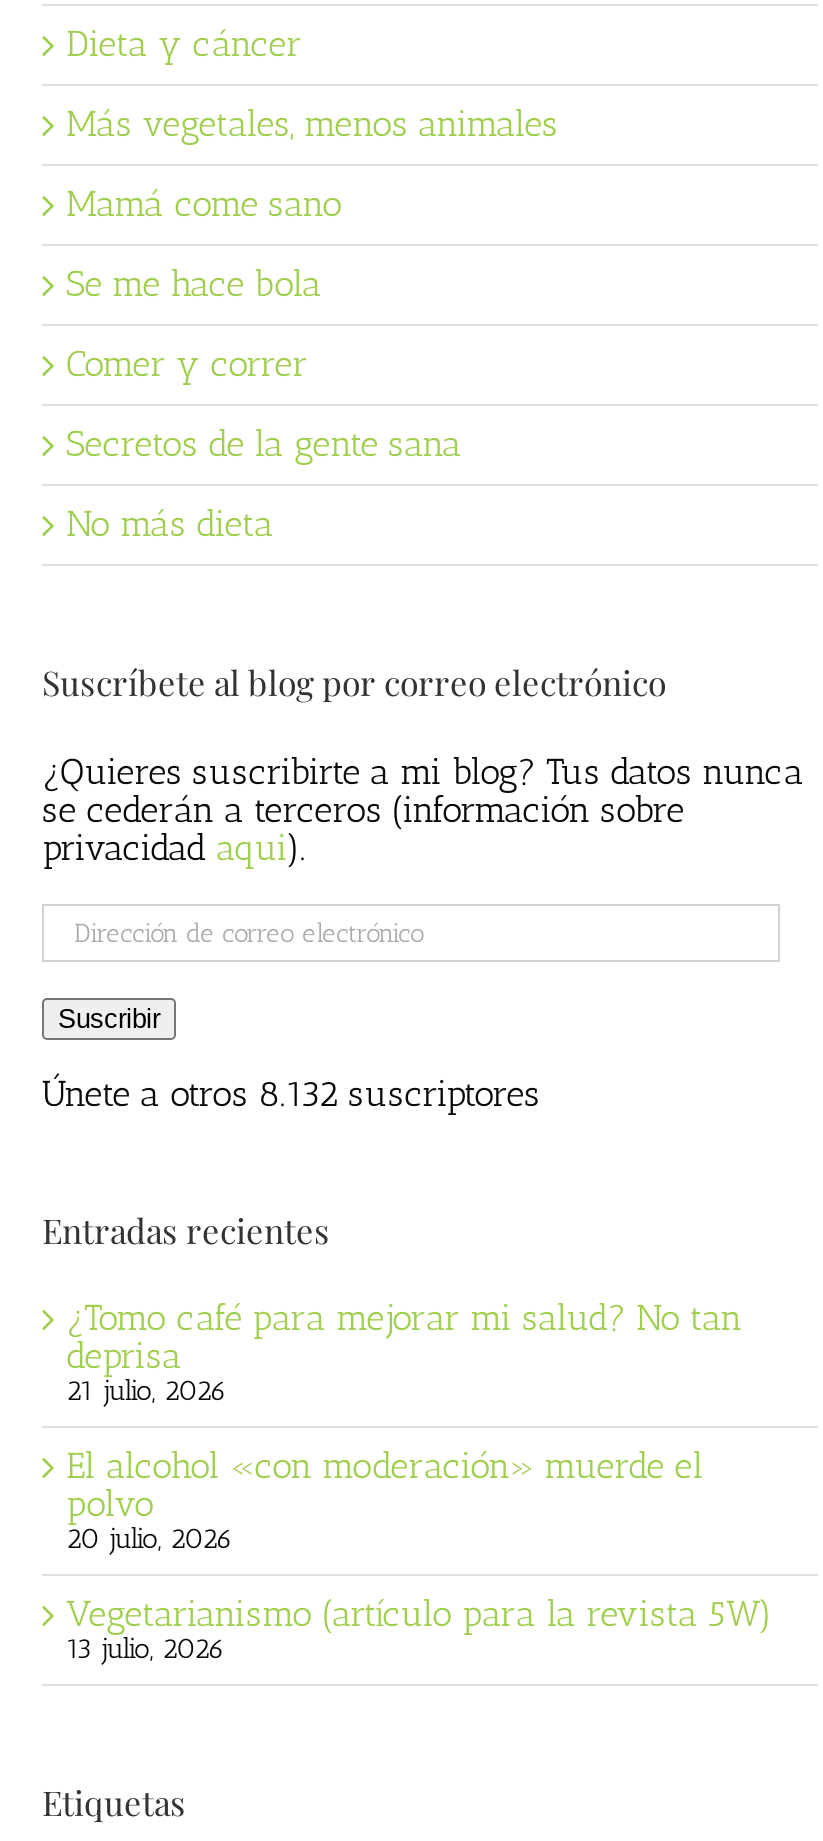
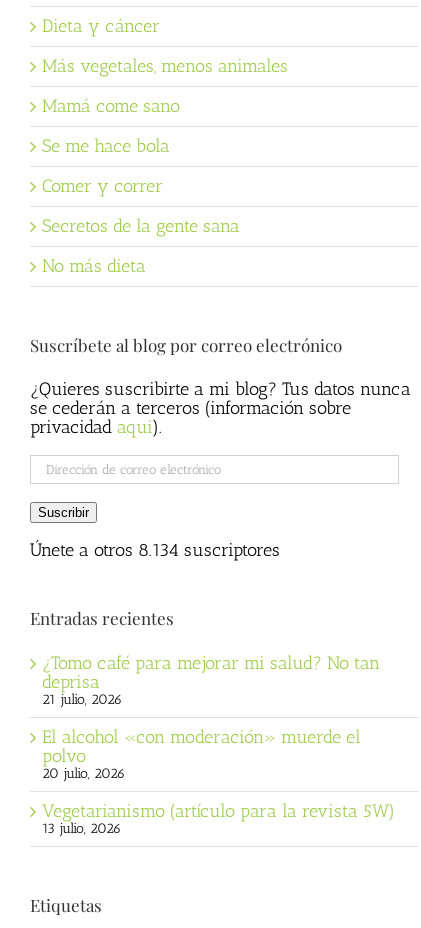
[42,1072,540,1116] Únete a otros 8.132 suscriptores -> [30,539,280,561] Únete a otros 8.134 suscriptores

